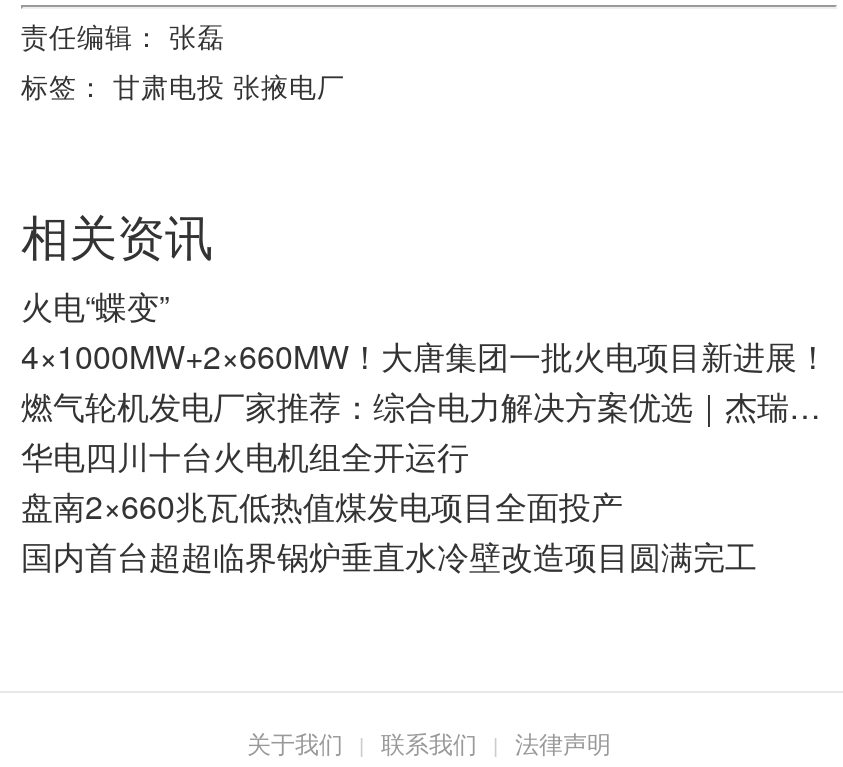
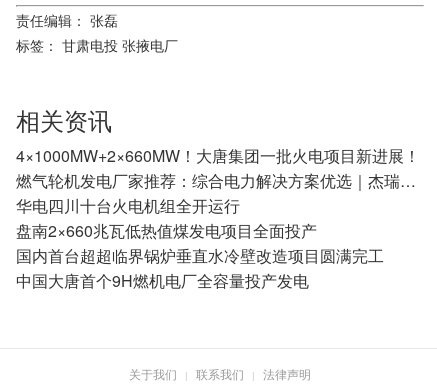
[21,283,169,329] 火电“蝶变” -> none
moved [21,333,829,579] -> [16,144,420,267]: 4×1000MW+2×660MW！大唐集团一批火电项目新进展！ | 华电四川十台火电机组全开运行 | 盘南2×660兆瓦低热值煤发电项目全面投产 | 国内首台超超临界锅炉垂直水冷壁改造项目圆满完工
none -> [16,269,309,292] 中国大唐首个9H燃机电厂全容量投产发电

